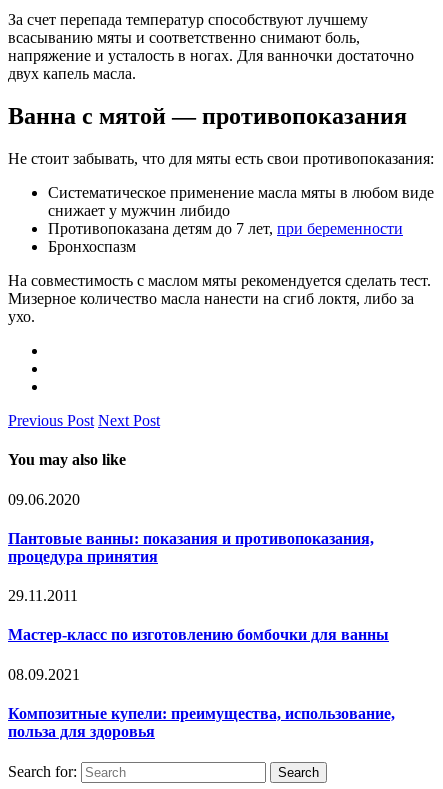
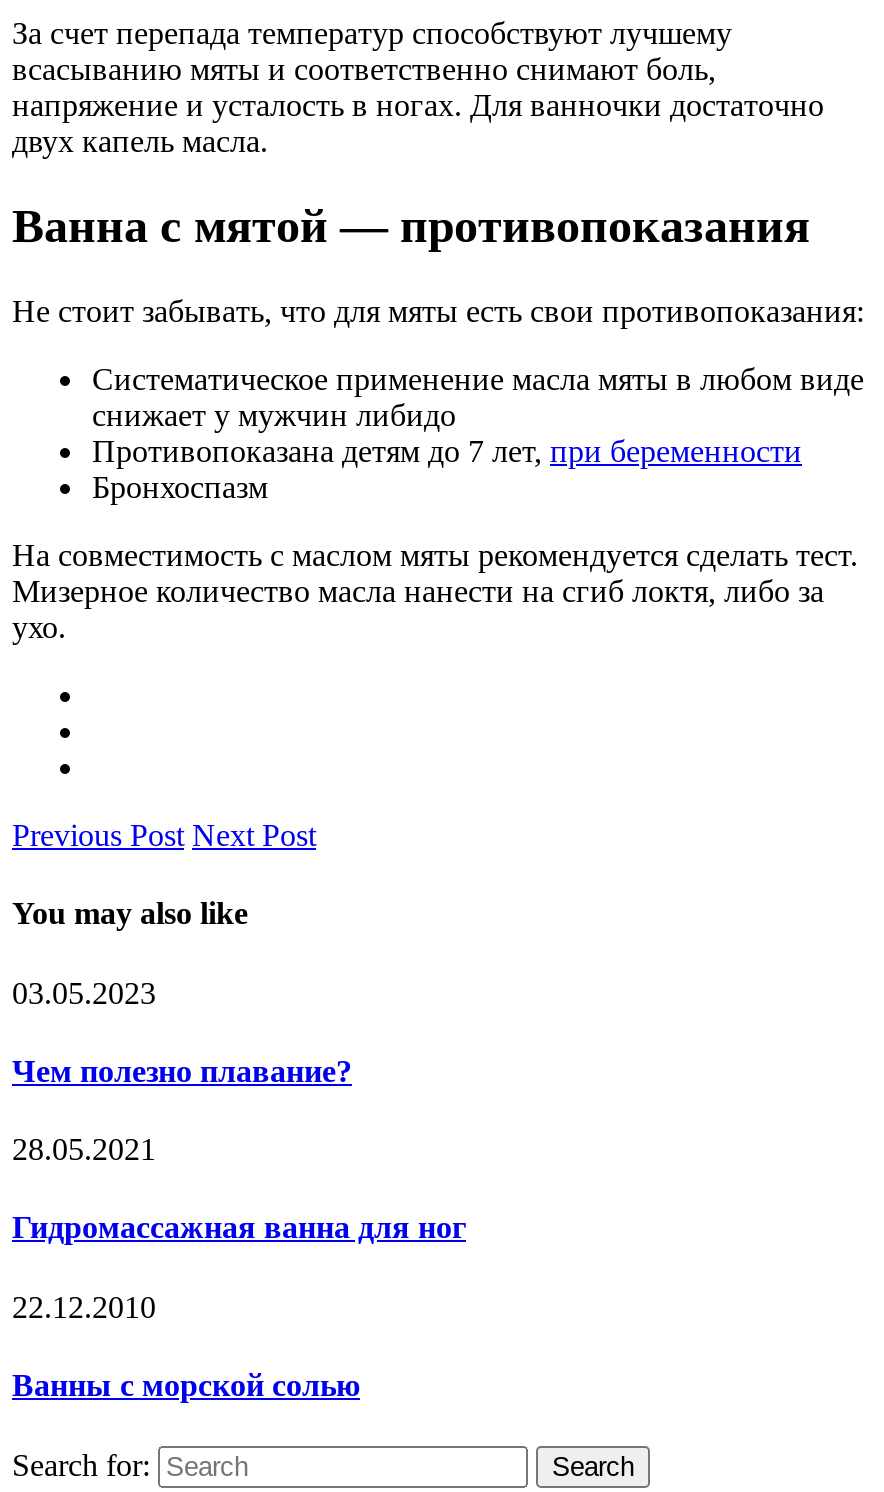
[8,491,80,508] 09.06.2020 -> [12,975,156,1009] 03.05.2023
[8,530,374,565] Пантовые ванны: показания и противопоказания, | процедура принятия -> [12,1054,352,1088] Чем полезно плавание?
[8,587,78,604] 29.11.2011 -> [12,1132,156,1166] 28.05.2021
[8,626,389,643] Мастер-класс по изготовлению бомбочки для ванны -> [12,1211,466,1245] Гидромассажная ванна для ног
[8,666,80,683] 08.09.2021 -> [12,1289,156,1323] 22.12.2010
[8,705,395,740] Композитные купели: преимущества, использование, | польза для здоровья -> [12,1368,360,1402] Ванны с морской солью

